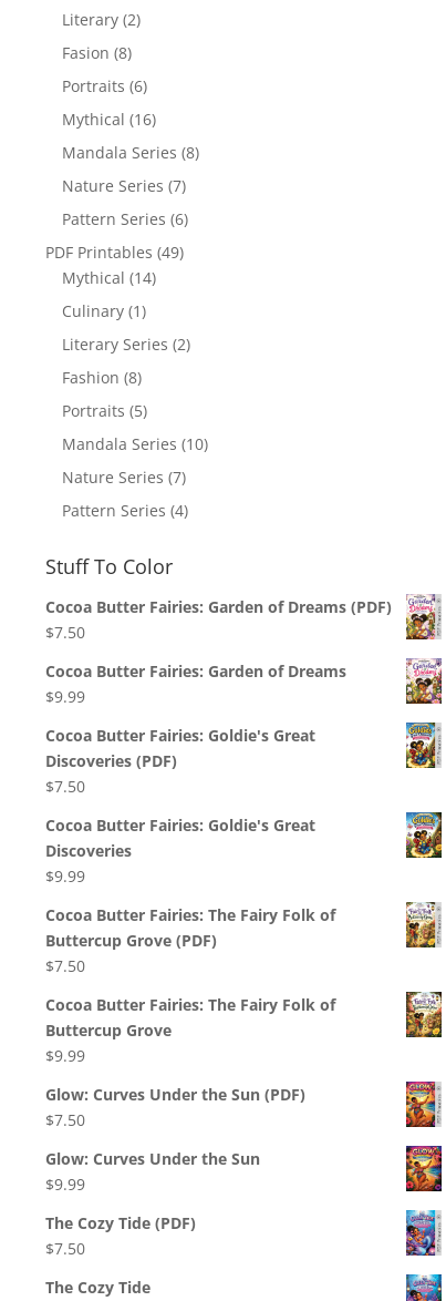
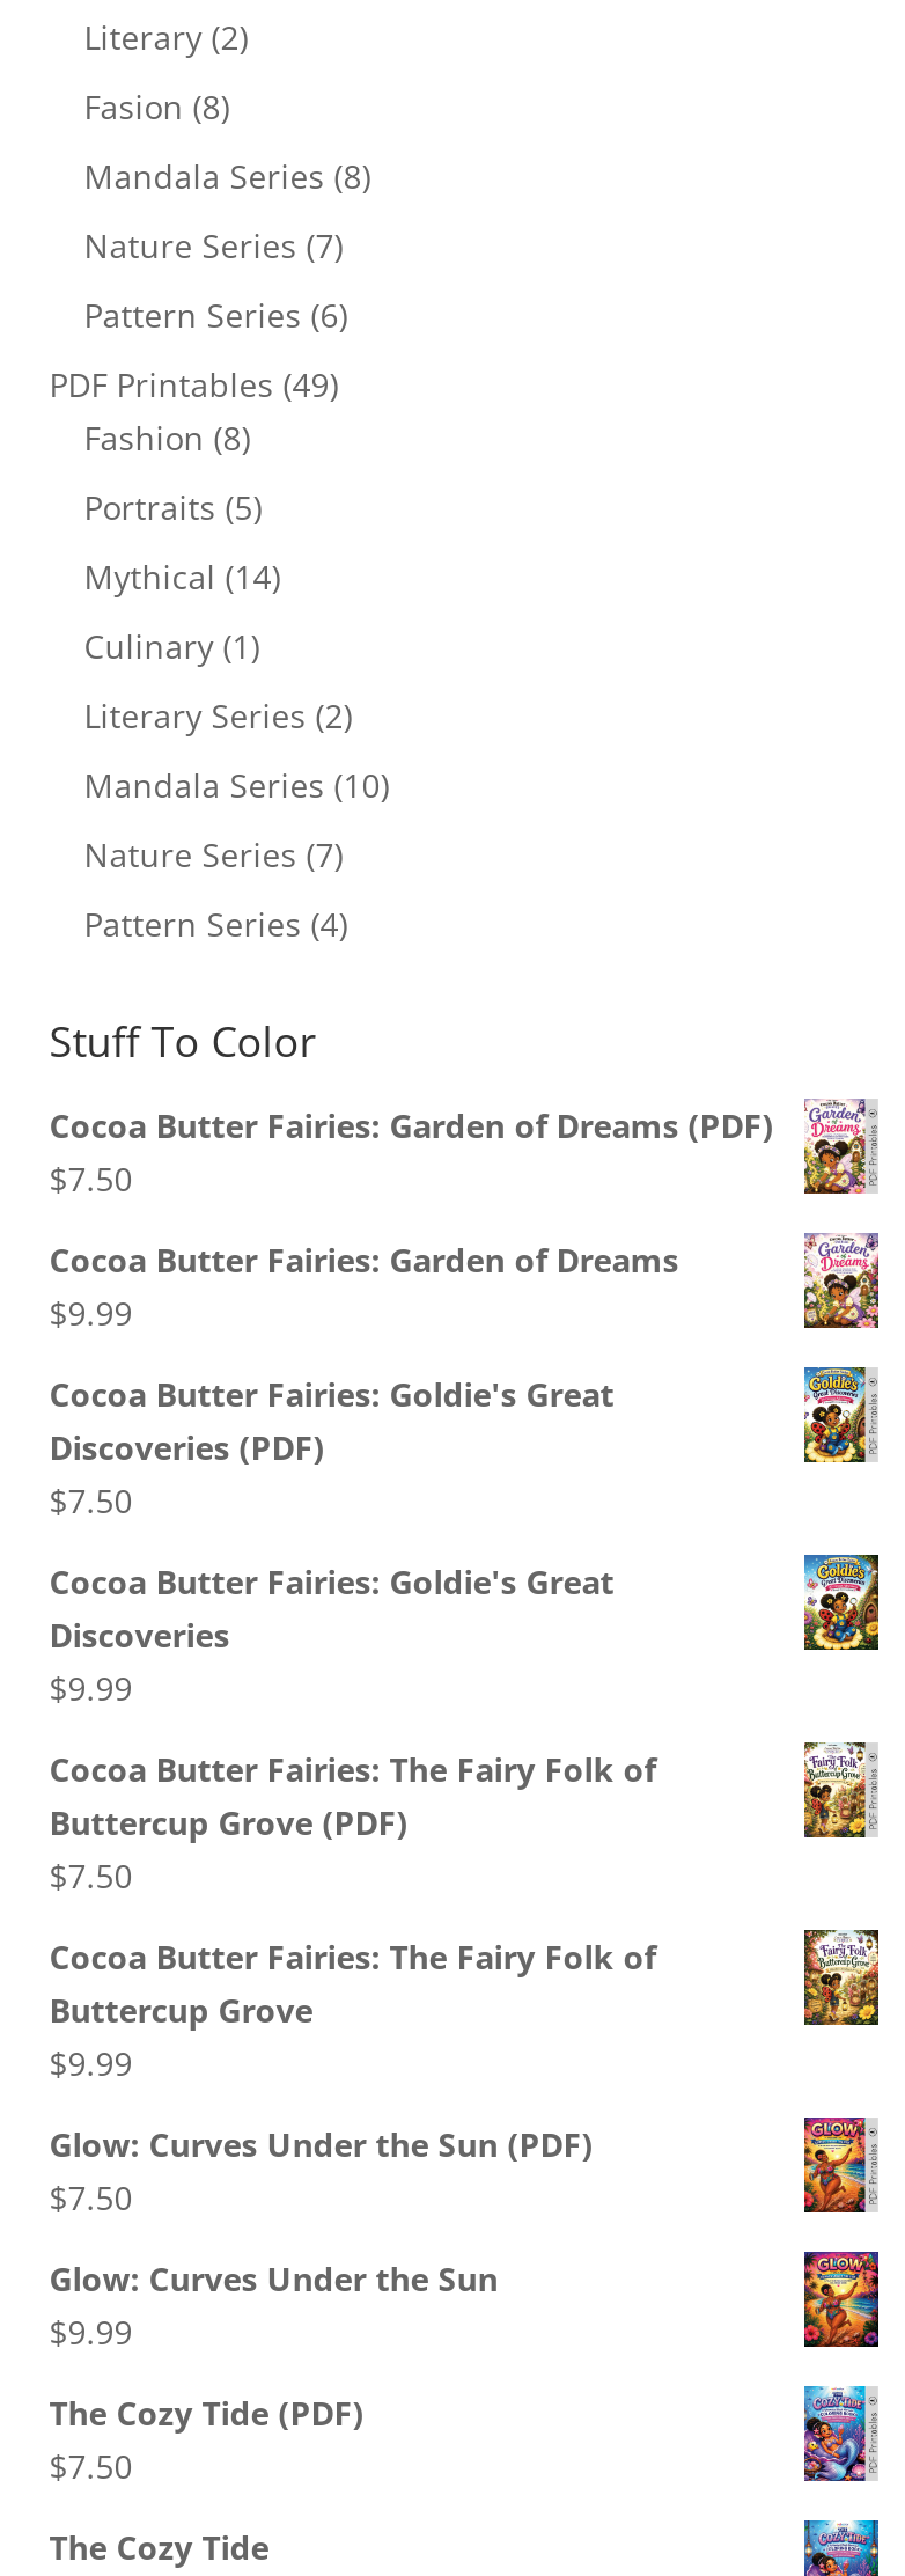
[62,75,156,129] Portraits (6) | Mythical (16) -> none
moved [62,367,147,421] -> [84,415,262,529]: Fashion (8) | Portraits (5)

